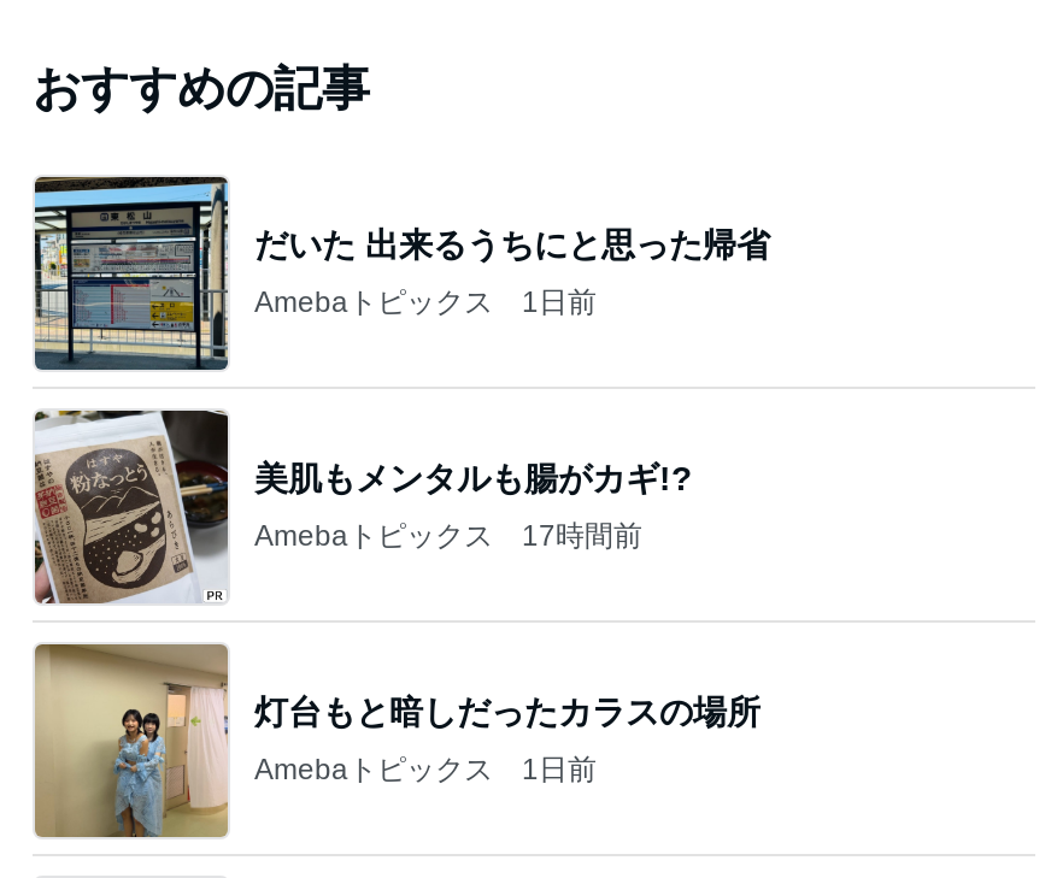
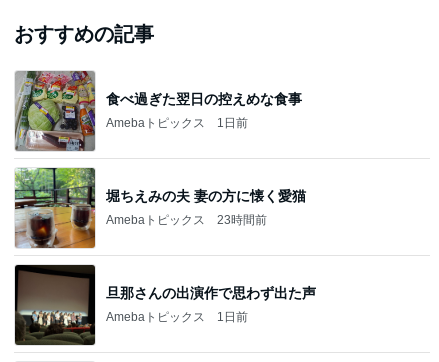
[33,175,770,372] [image] | だいた 出来るうちにと思った帰省 -> [15,70,302,152] [image] | 食べ過ぎた翌日の控えめな食事
[33,408,693,606] [image] | 美肌もメンタルも腸がカギ!? -> [14,167,306,249] [image] | 堀ちえみの夫 妻の方に懐く愛猫
[254,518,642,552] Amebaトピックス 17時間前 -> [106,212,267,226] Amebaトピックス 23時間前
[33,642,761,839] [image] | 灯台もと暗しだったカラスの場所 -> [14,264,316,346] [image] | 旦那さんの出演作で思わず出た声

